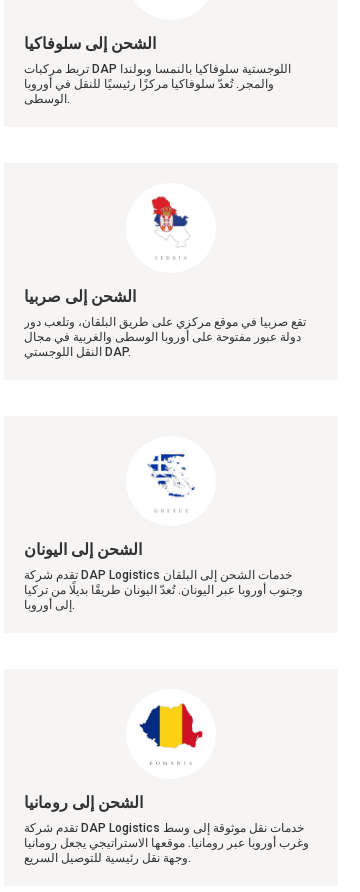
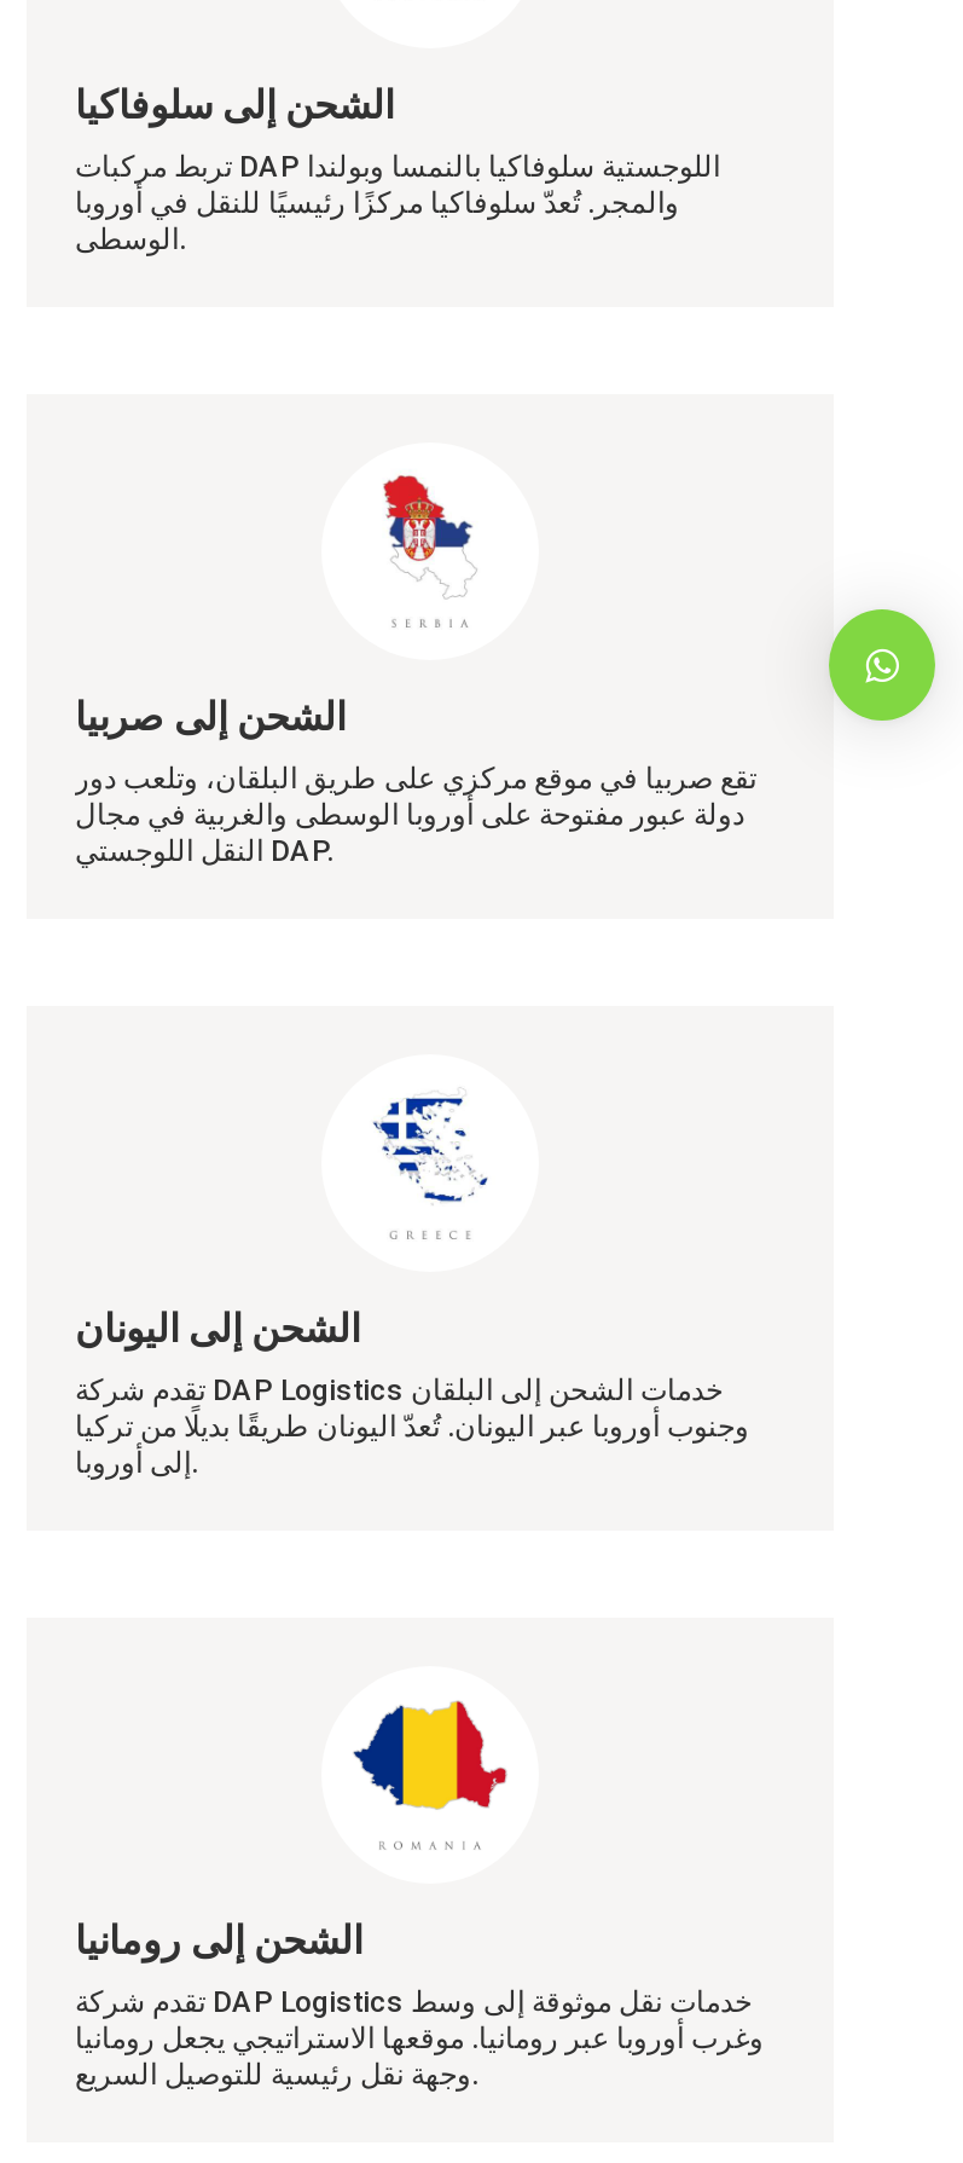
none -> [824,605,940,725] [image]

